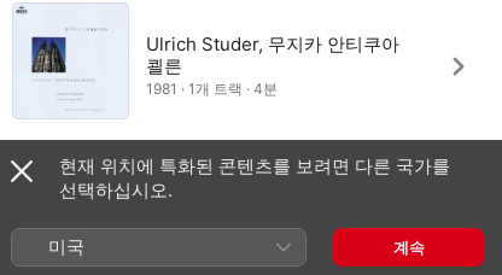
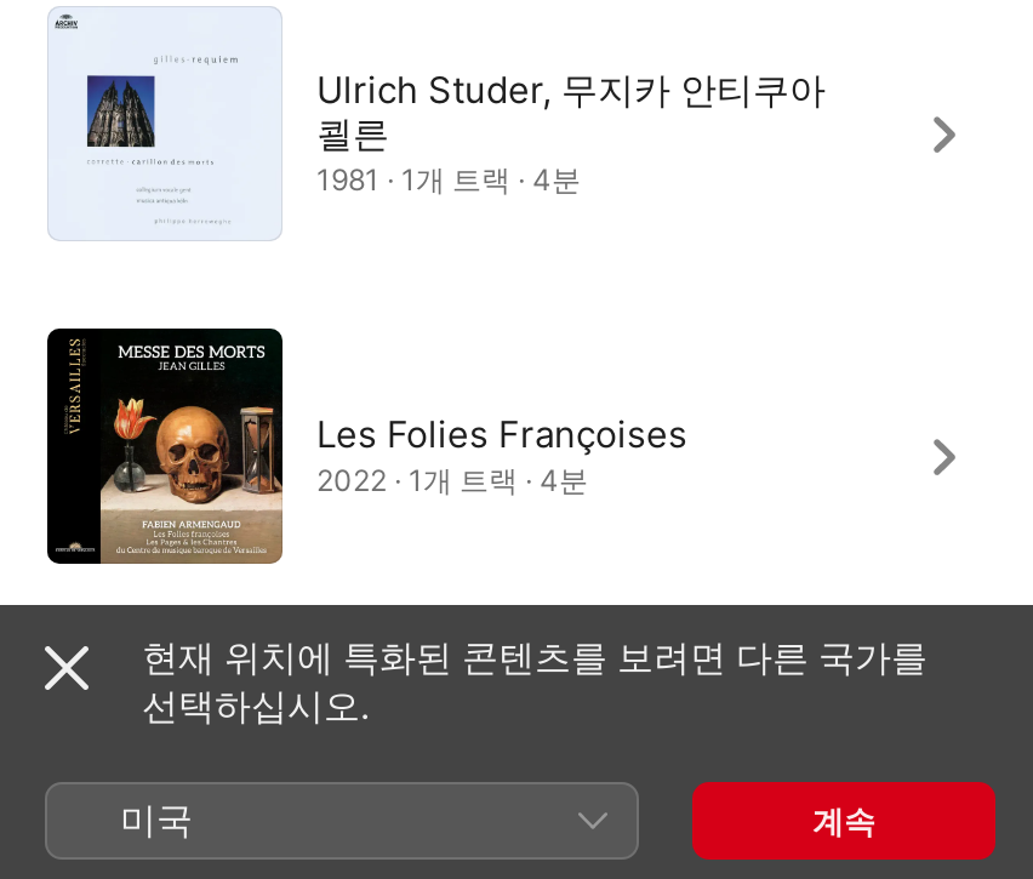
none -> [45,326,687,566] [image] | Les Folies Françoises | 2022 · 1개 트랙 · 4분

